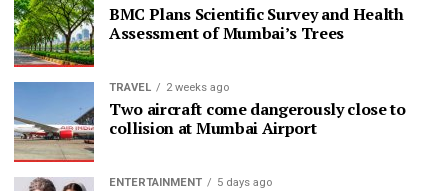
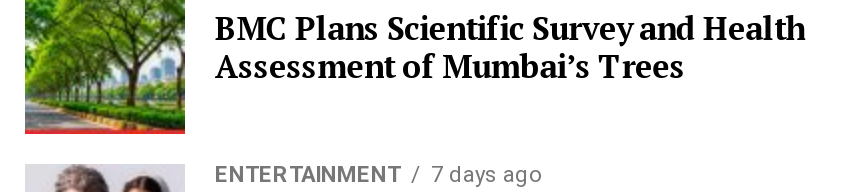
[14,81,406,160] [image] | TRAVEL | 2 weeks ago | Two aircraft come dangerously close to | collision at Mumbai Airport -> none
[109,176,272,189] ENTERTAINMENT 5 days ago -> [215,162,541,188] ENTERTAINMENT 7 days ago

